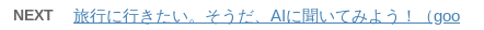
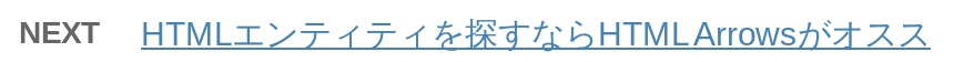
[73,7,460,25] 旅行に行きたい。そうだ、AIに聞いてみよう！（goo -> [141,14,931,51] HTMLエンティティを探すならHTML Arrowsがオスス

